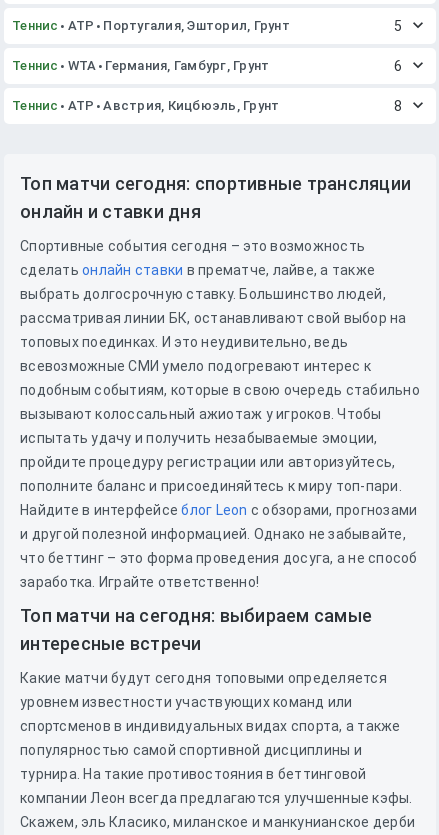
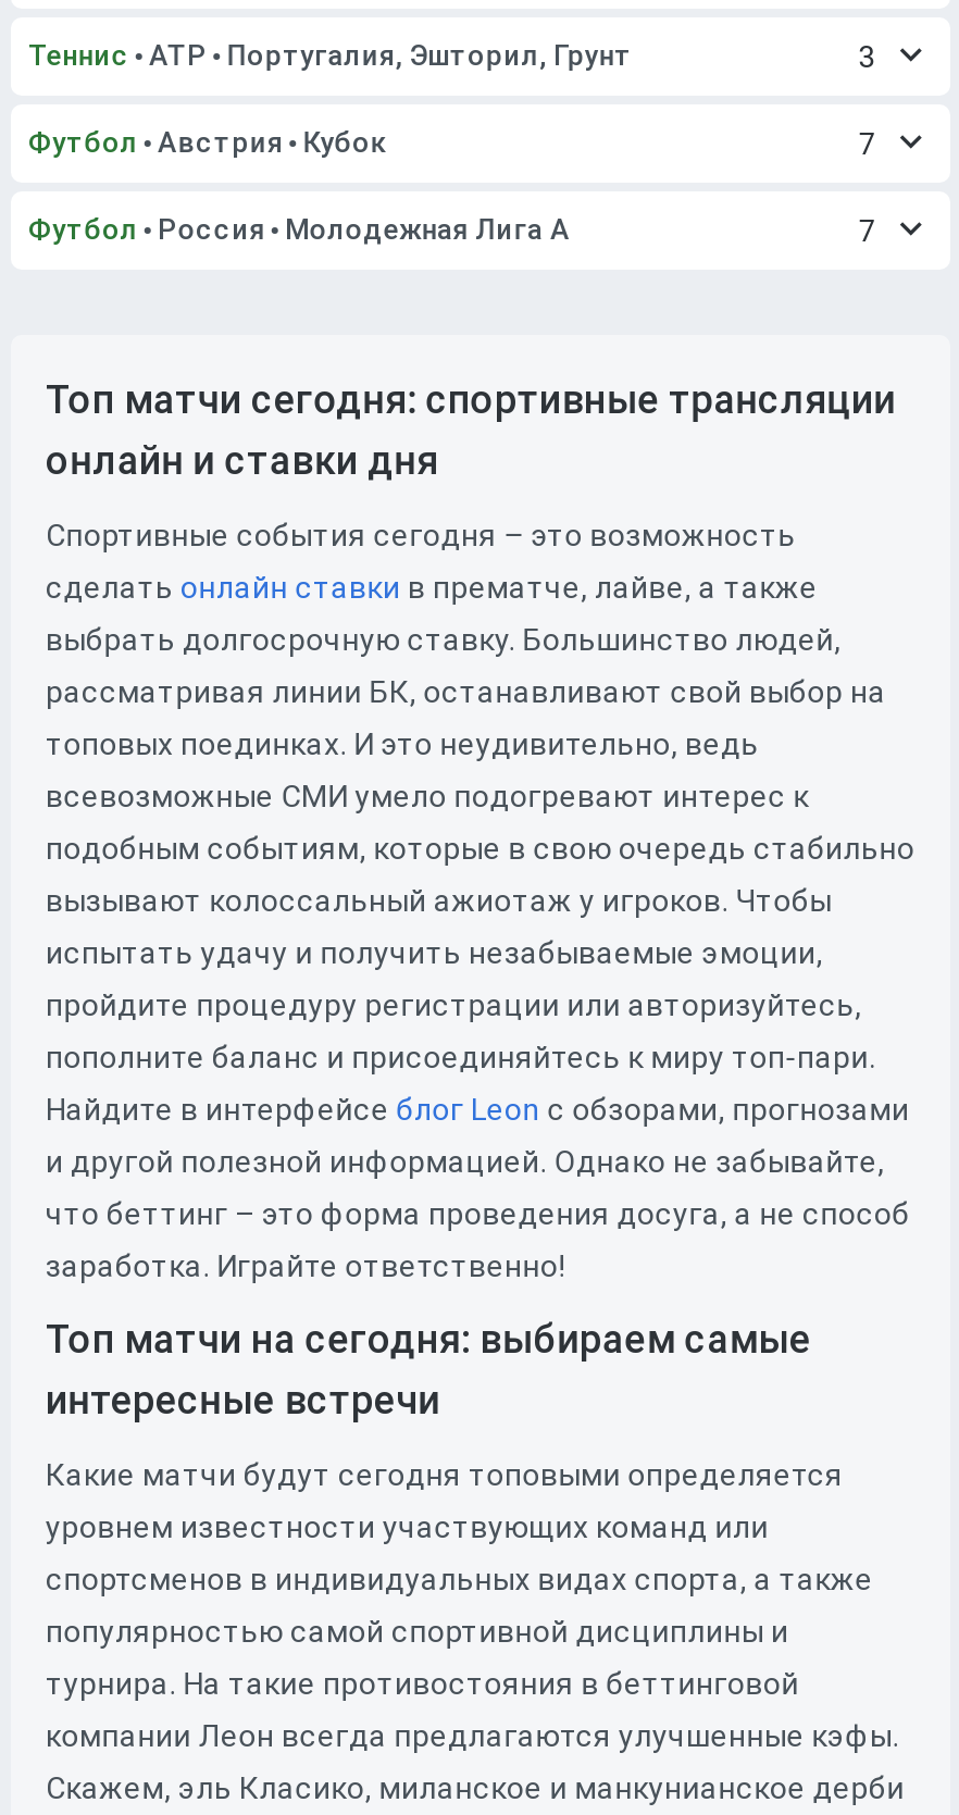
[394,18,402,34] 5 -> [859,39,877,74] 3
[12,58,402,74] Теннис WTA Германия, Гамбург, Грунт | 6 -> [28,126,877,161] Футбол Австрия Кубок | 7
[12,98,402,114] Теннис ATP Австрия, Кицбюэль, Грунт | 8 -> [28,213,877,248] Футбол Россия Молодежная Лига А | 7

